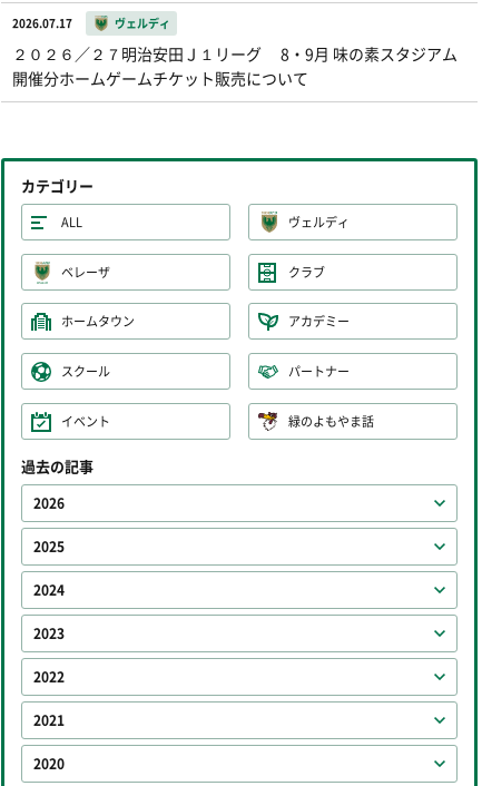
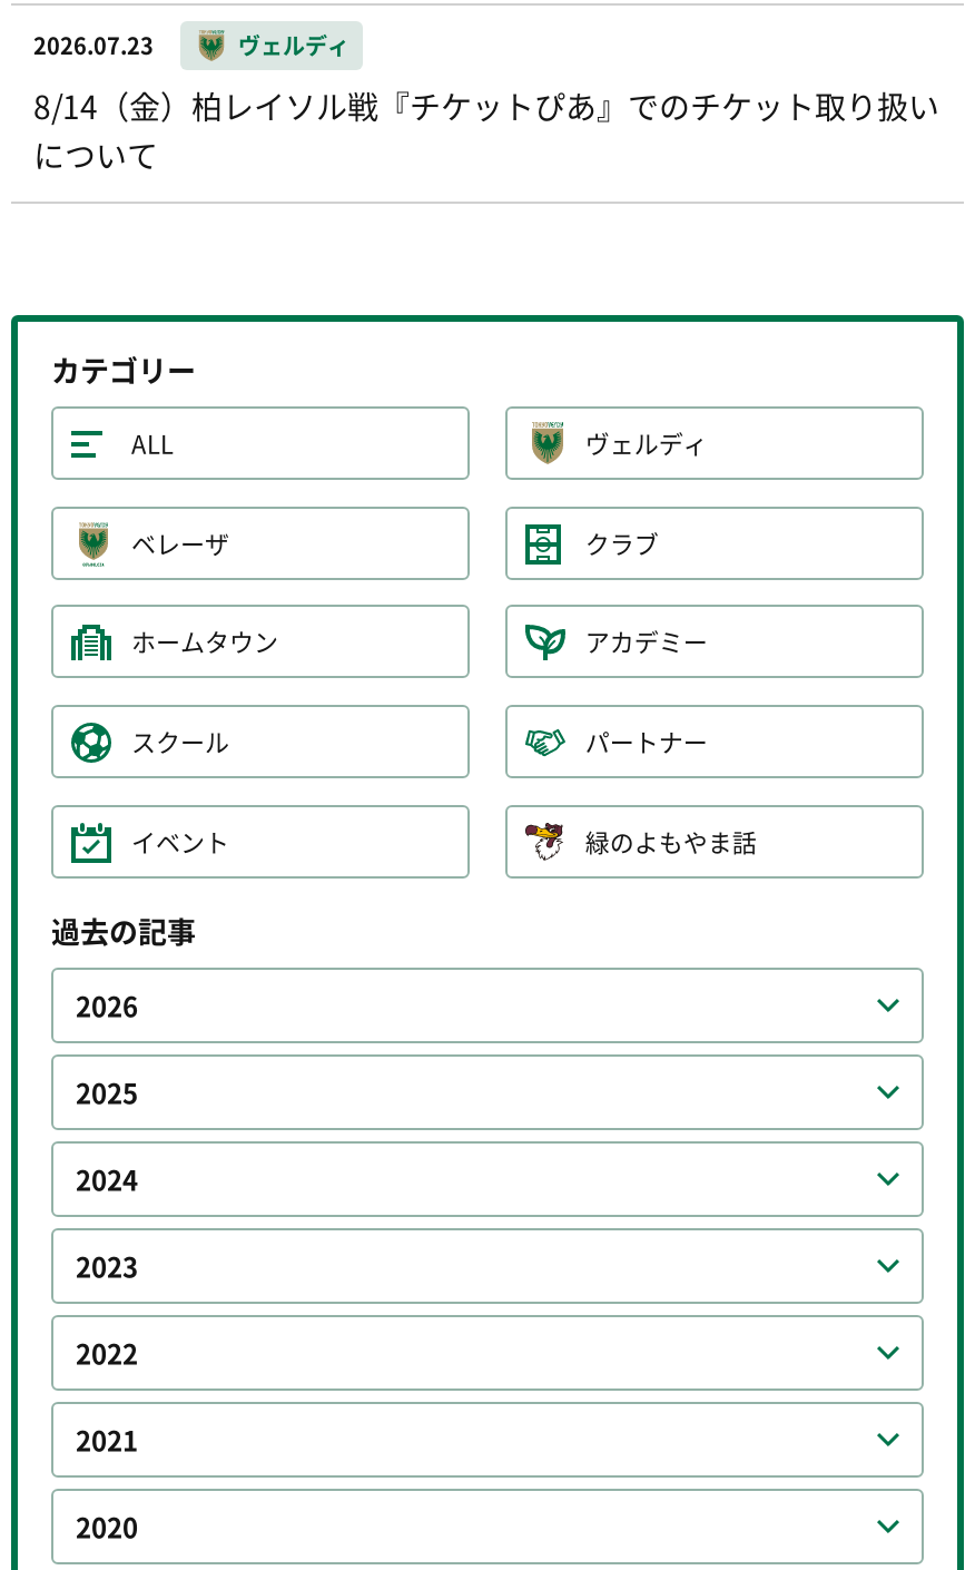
[12,14,72,31] 2026.07.17 -> [33,28,154,61] 2026.07.23
[12,42,458,89] ２０２６／２７明治安田Ｊ１リーグ 8・9月 味の素スタジアム | 開催分ホームゲームチケット販売について -> [33,84,939,177] 8/14（金）柏レイソル戦『チケットぴあ』でのチケット取り扱い | について

